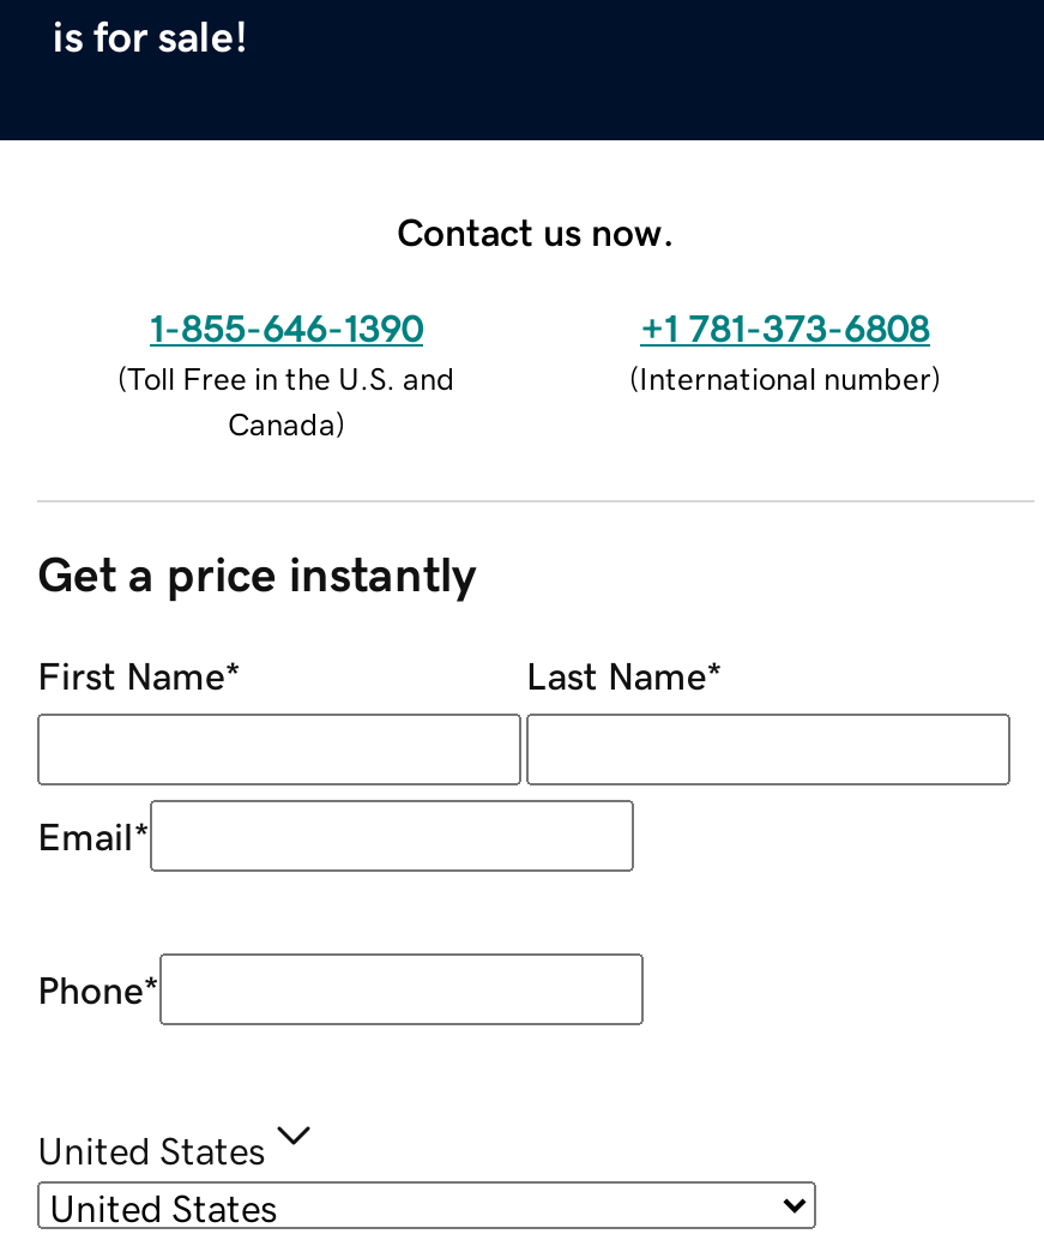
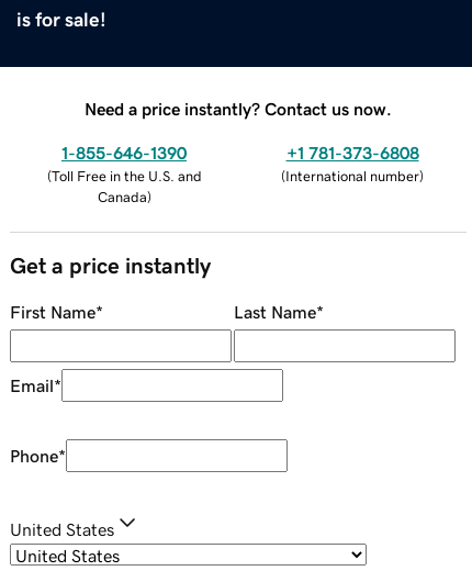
[397,211,675,250] Contact us now. -> [85,99,392,117] Need a price instantly? Contact us now.

